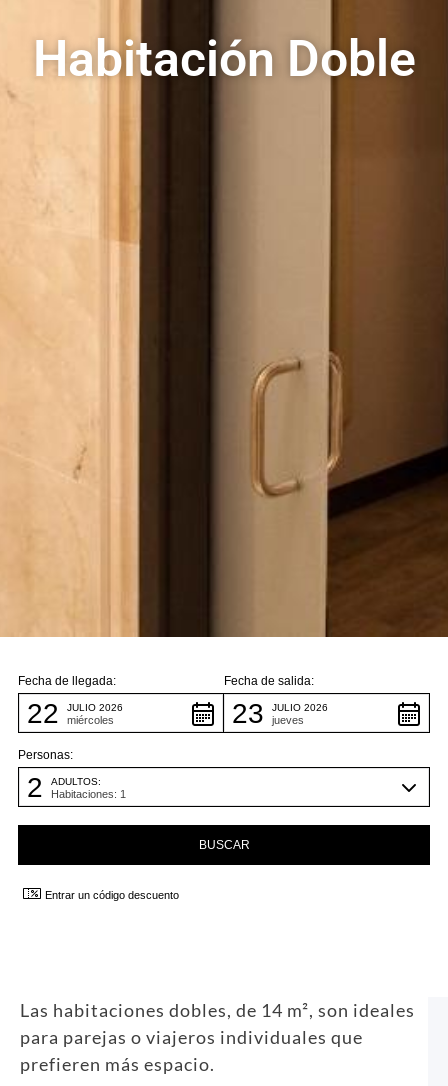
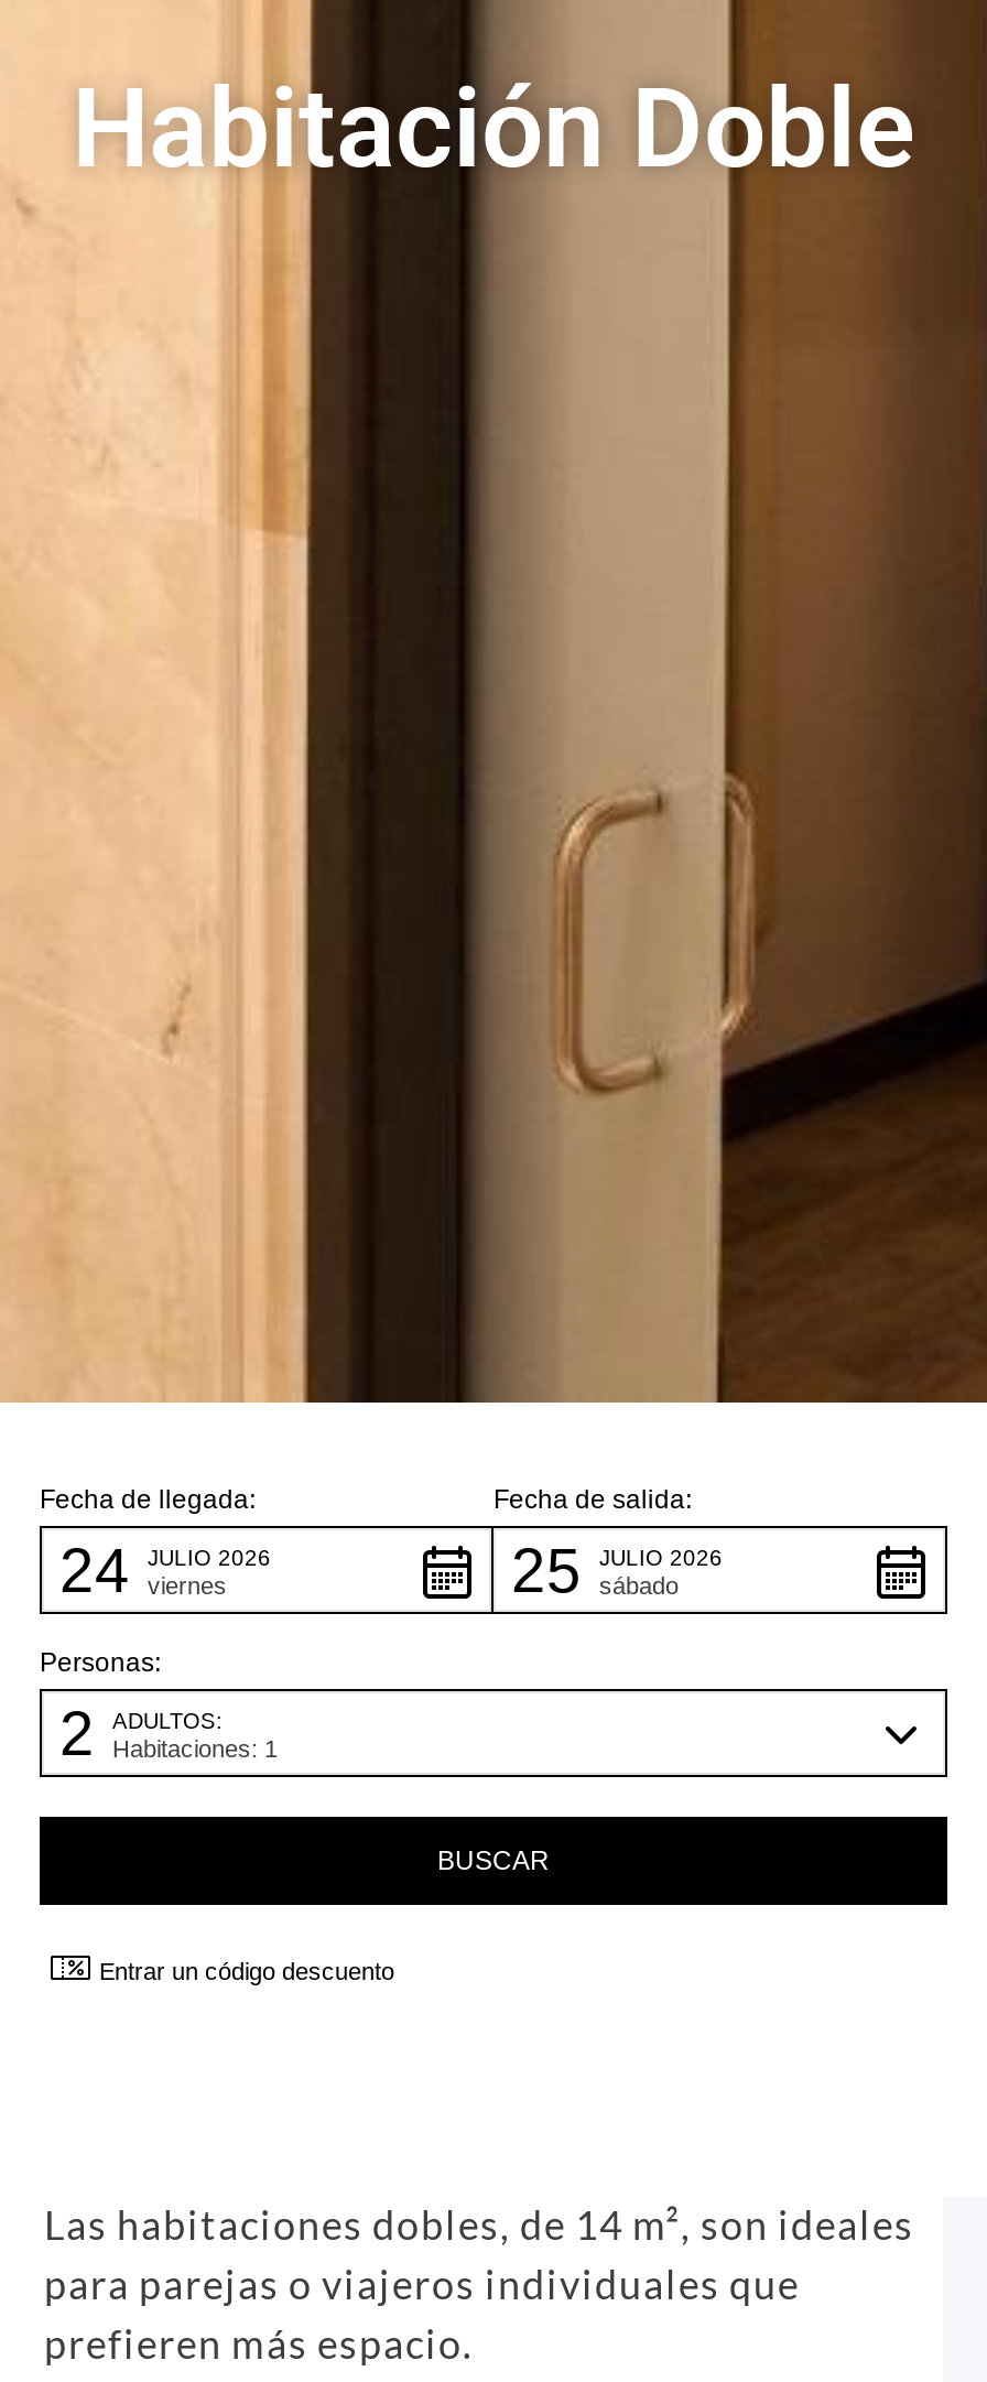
[27,698,59,729] 22 -> [59,1537,130,1605] 24
[232,698,264,729] 23 -> [511,1537,582,1605] 25
[67,714,114,726] miércoles -> [148,1572,227,1599] viernes
[272,714,304,726] jueves -> [599,1572,679,1599] sábado

